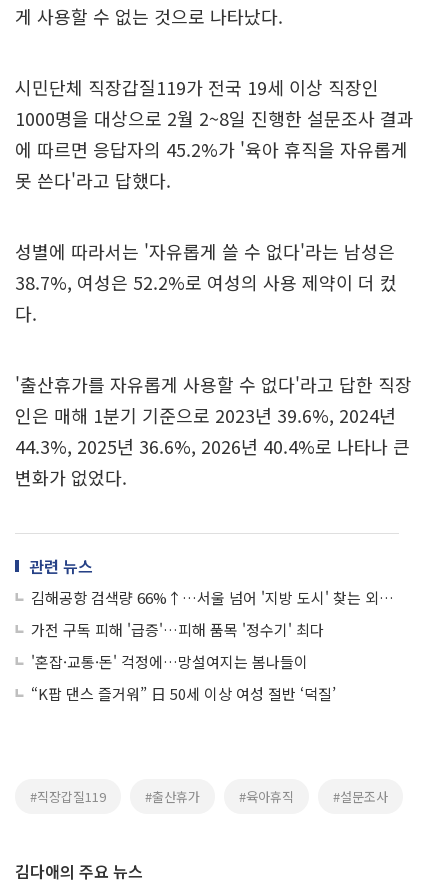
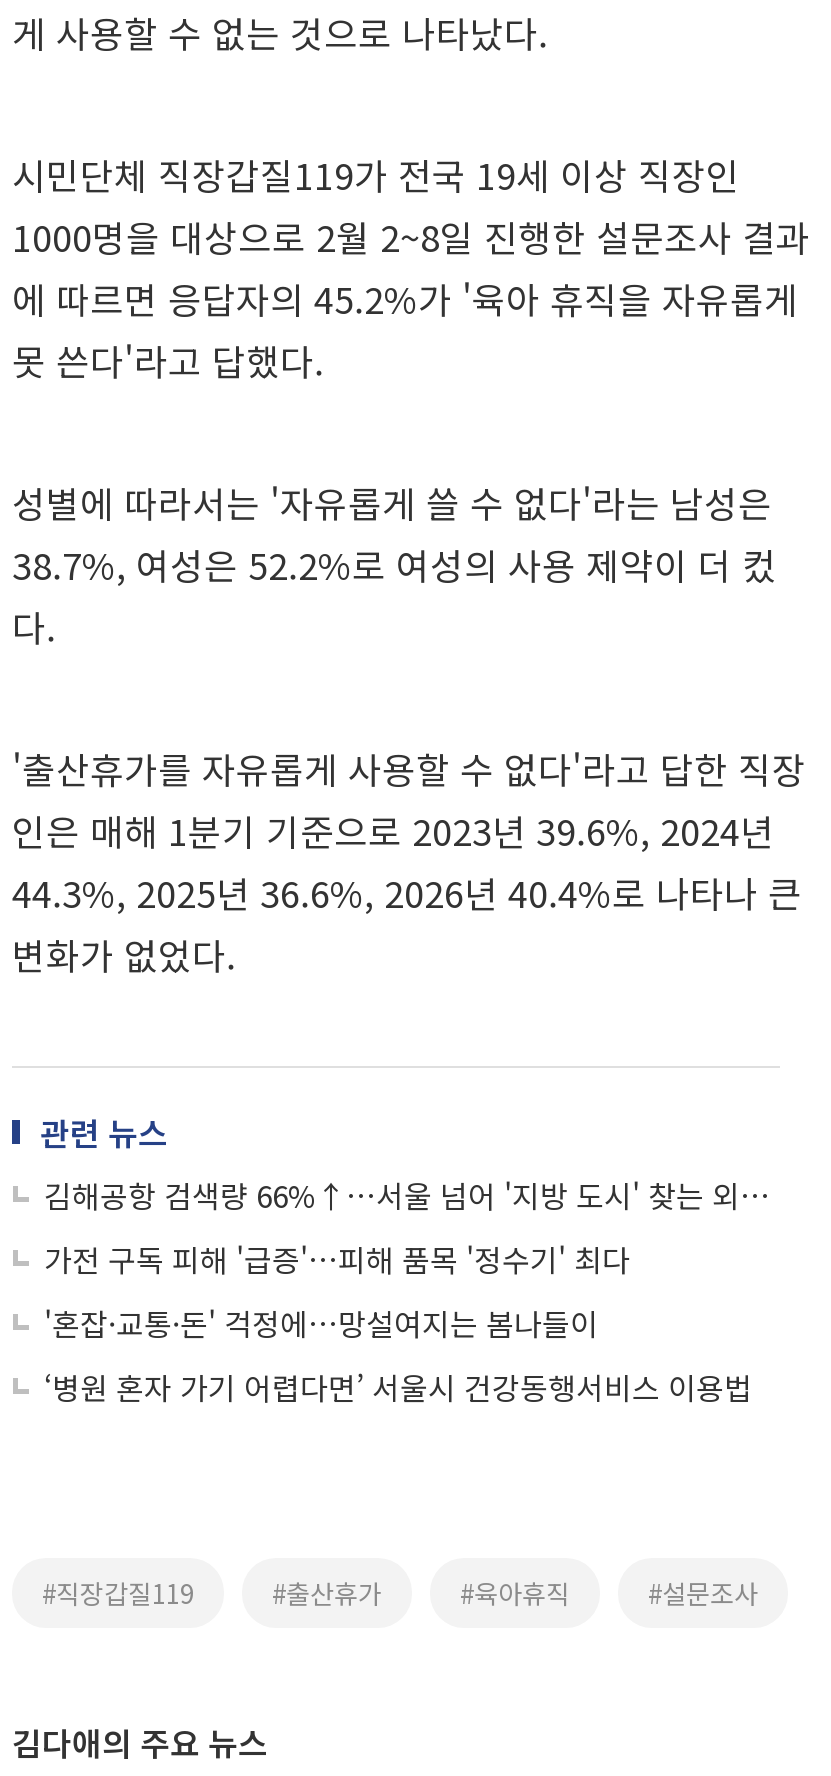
[31,683,336,704] “K팝 댄스 즐거워” 日 50세 이상 여성 절반 ‘덕질’ -> [44,1367,752,1409] ‘병원 혼자 가기 어렵다면’ 서울시 건강동행서비스 이용법

